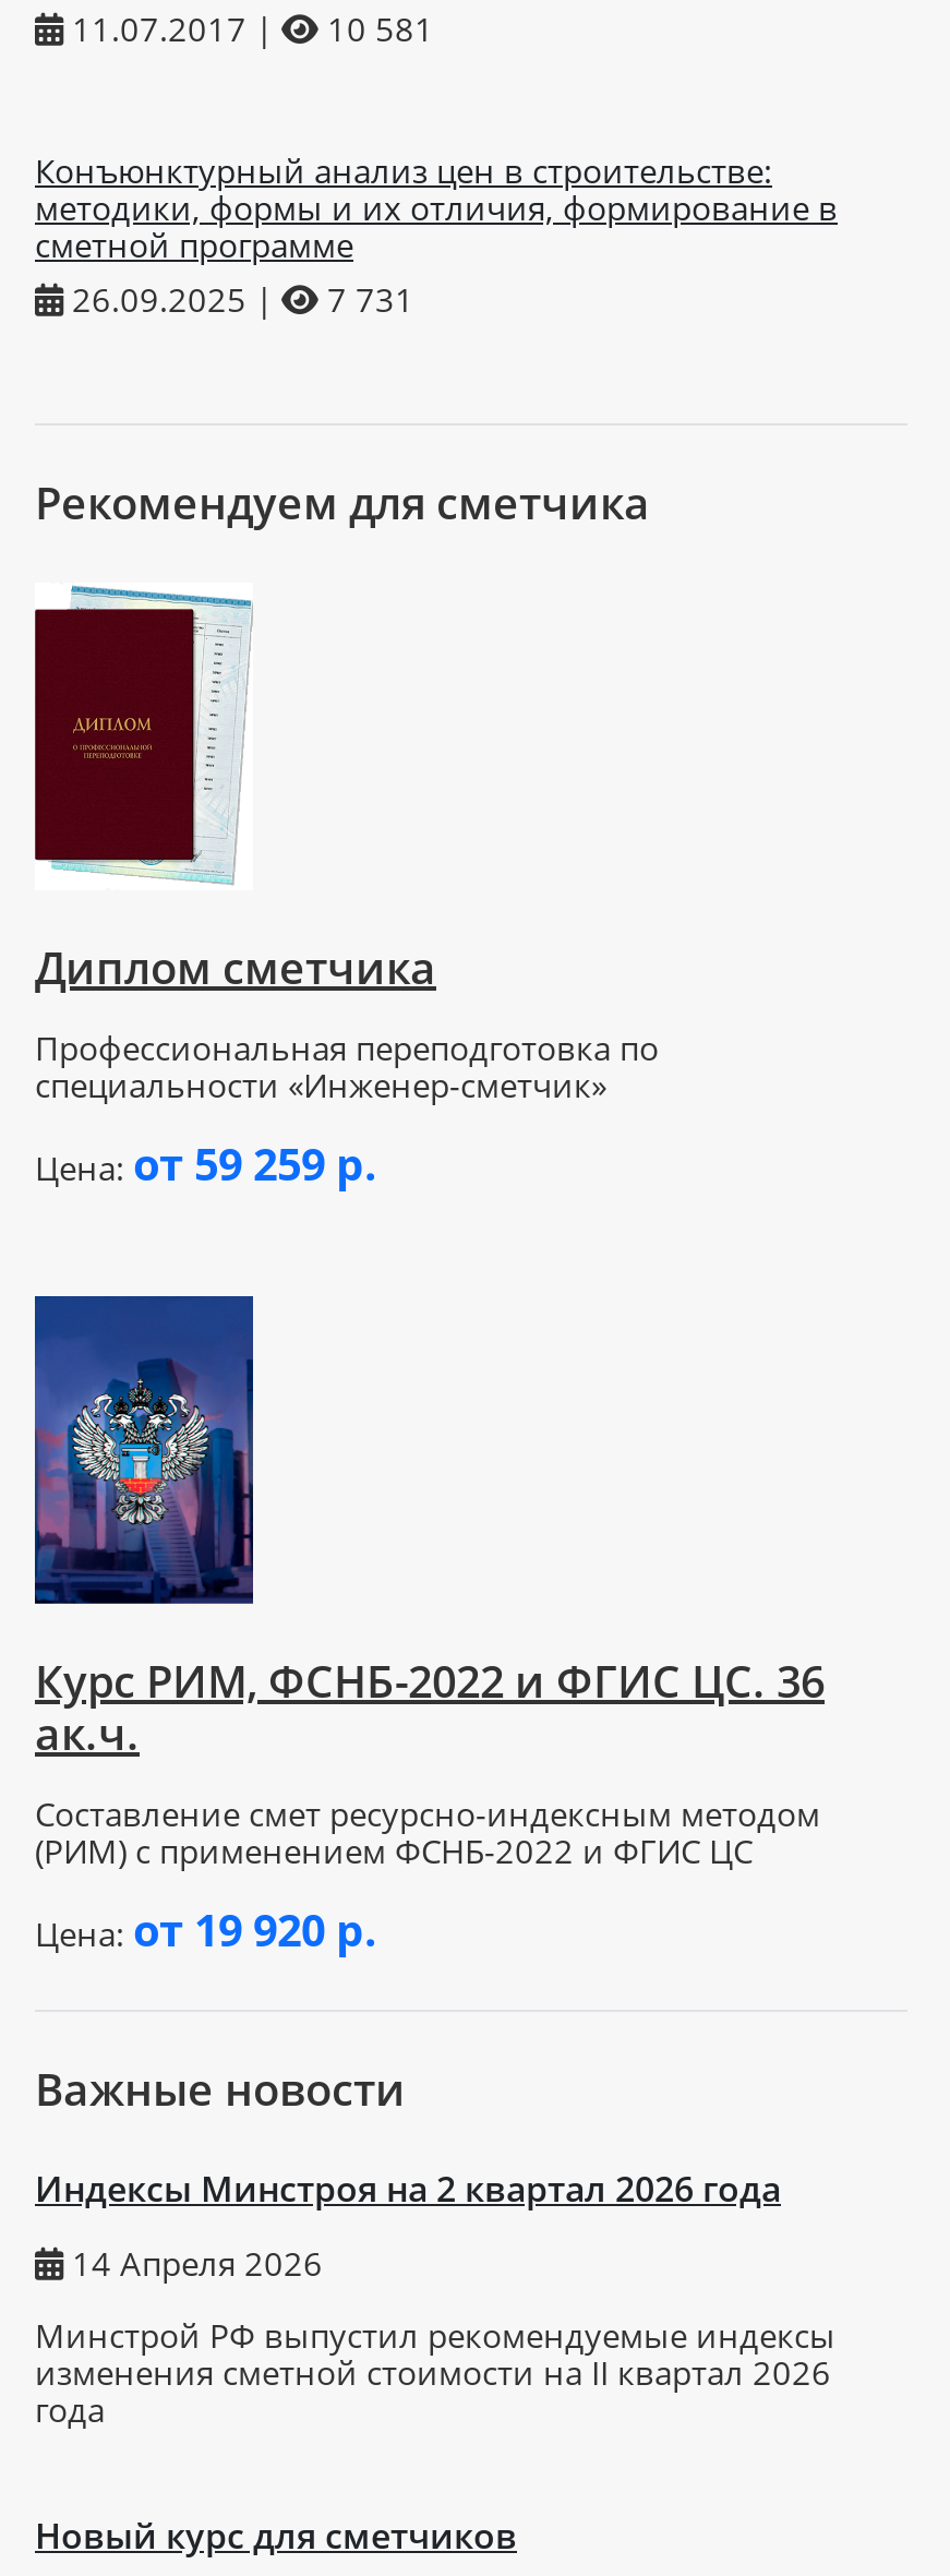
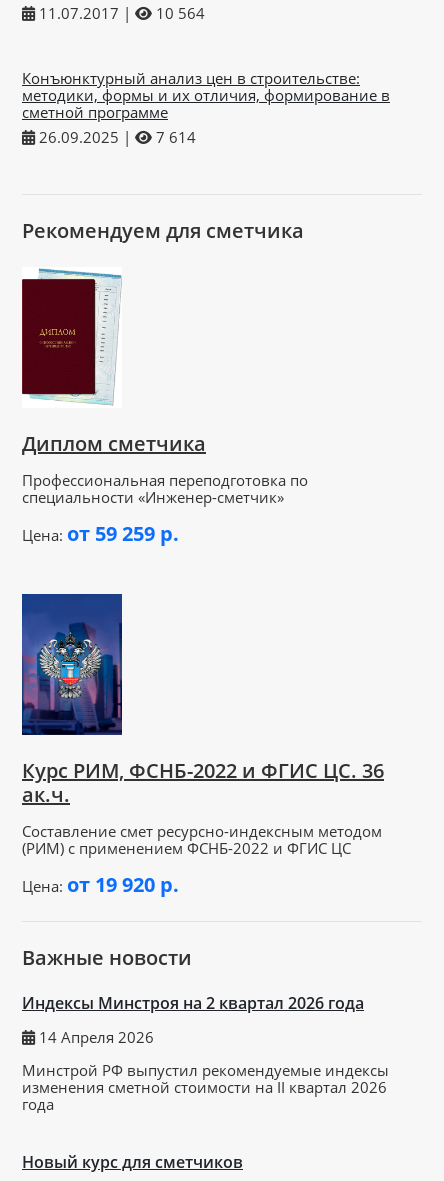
[318,6,434,50] 10 581 -> [152,3,205,23] 10 564
[318,277,414,320] 7 731 -> [152,127,196,147] 7 614

